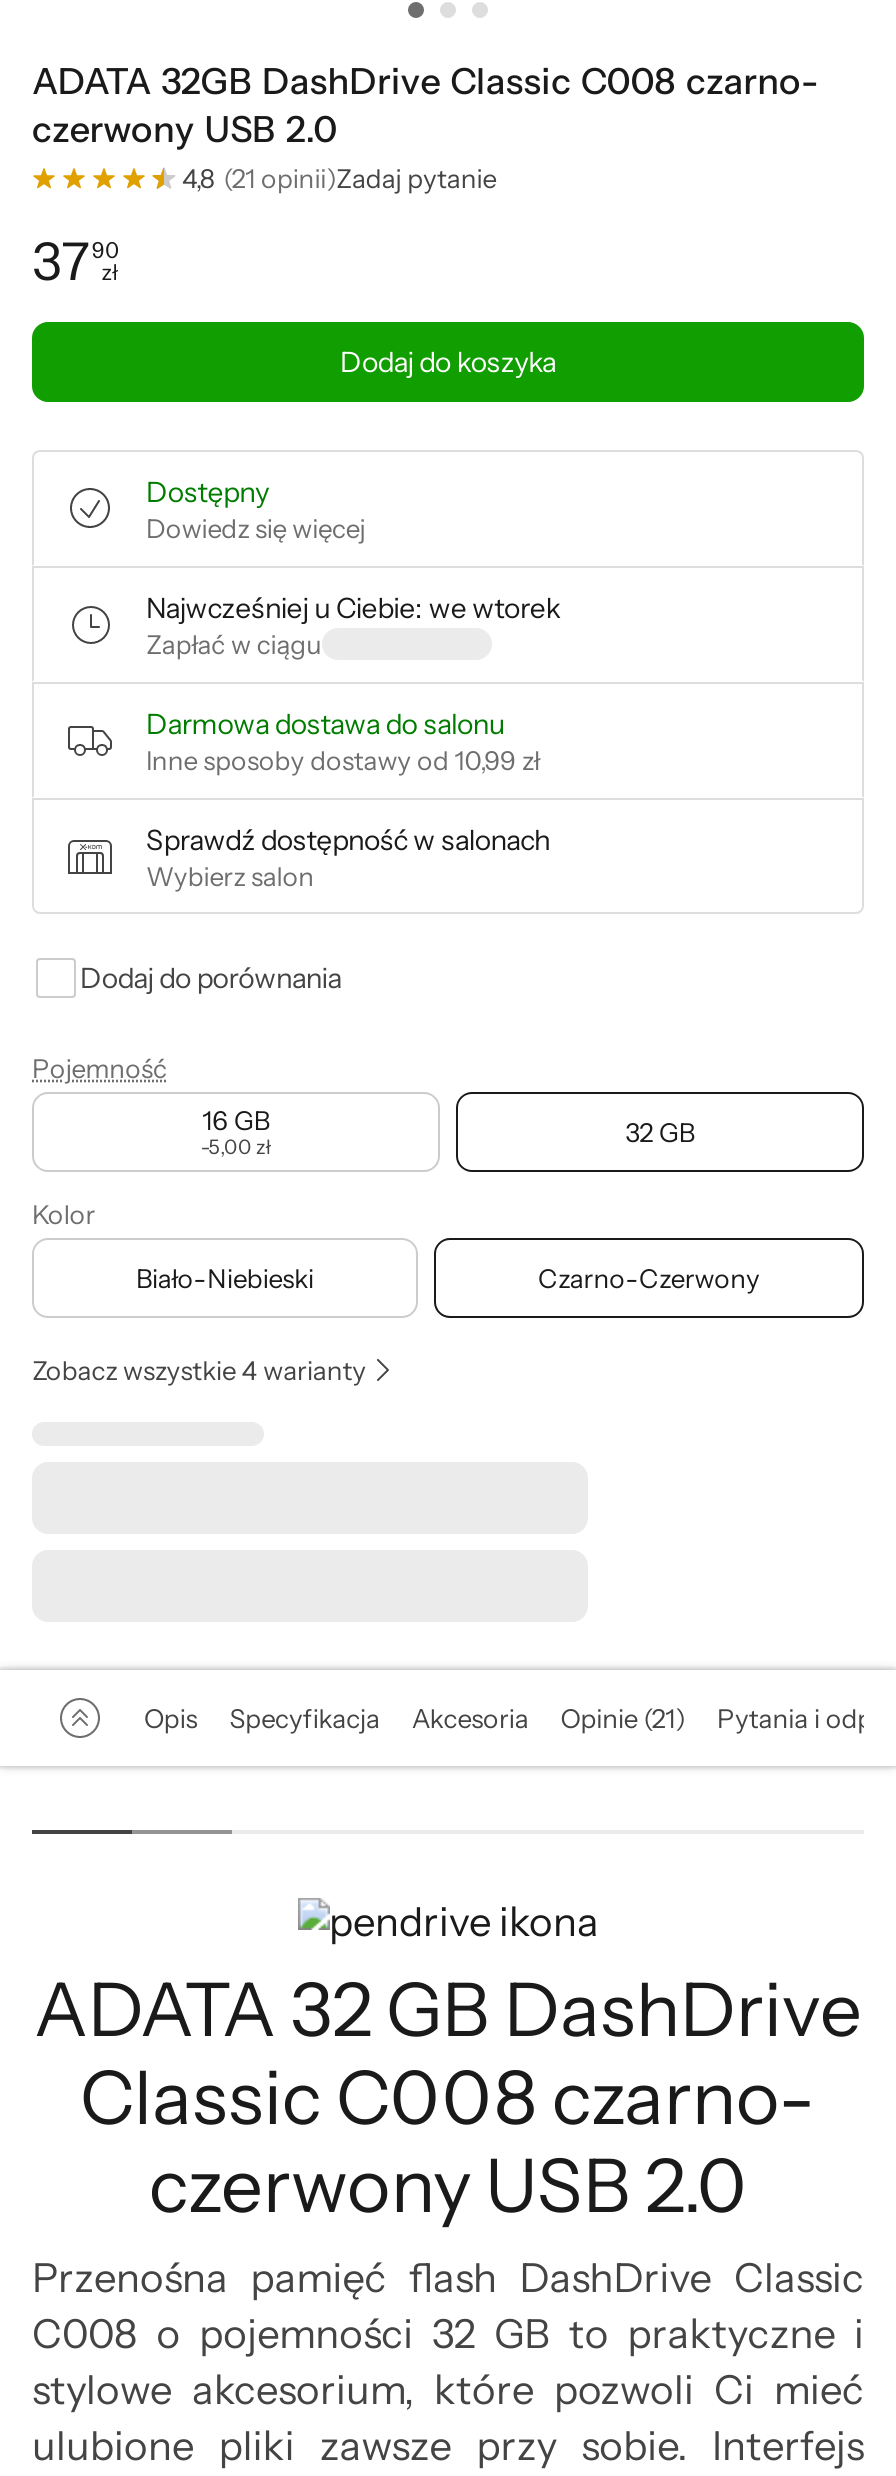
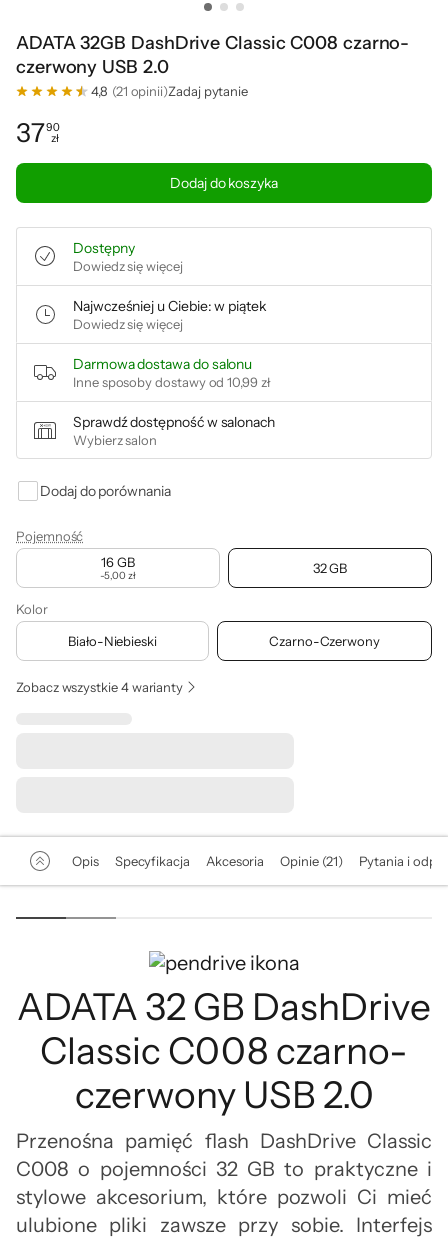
[146,590,560,660] Najwcześniej u Ciebie: we wtorek | Zapłać w ciągu -> [73,297,266,332] Najwcześniej u Ciebie: w piątek | Dowiedz się więcej

